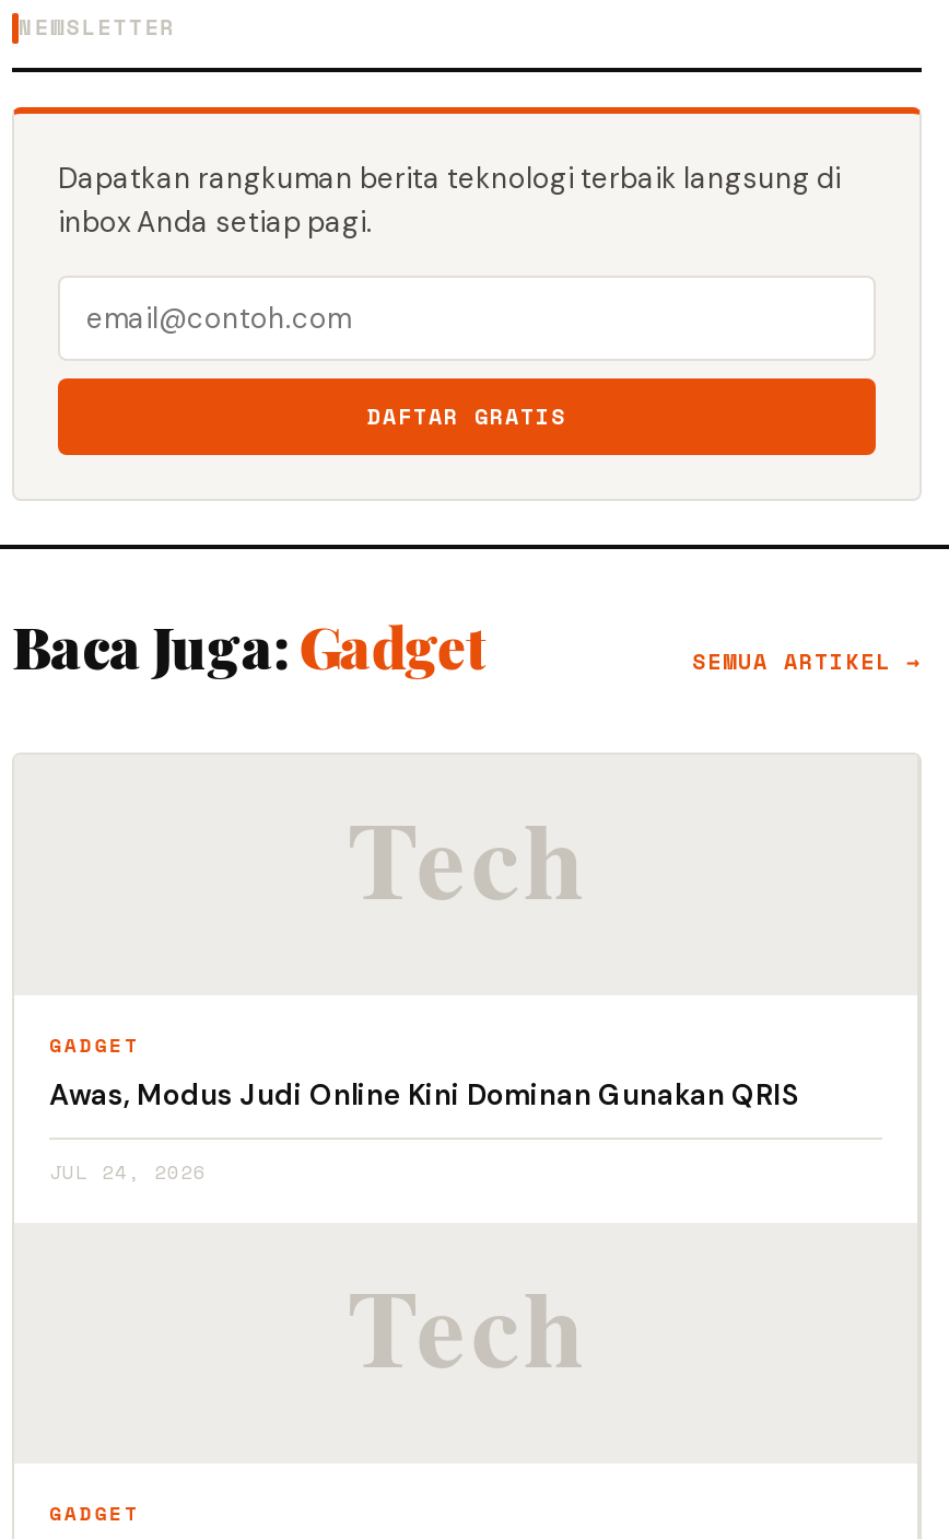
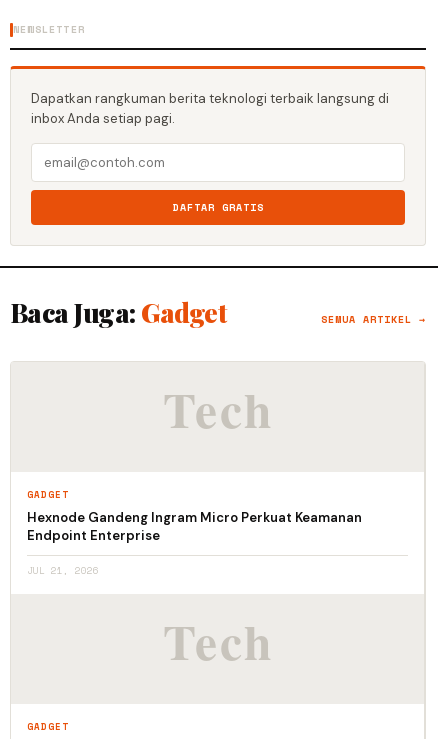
[49,1076,799,1114] Awas, Modus Judi Online Kini Dominan Gunakan QRIS -> [27,509,362,544] Hexnode Gandeng Ingram Micro Perkuat Keamanan | Endpoint Enterprise
[49,1157,207,1186] JUL 24, 2026 -> [27,564,99,577] JUL 21, 2026

